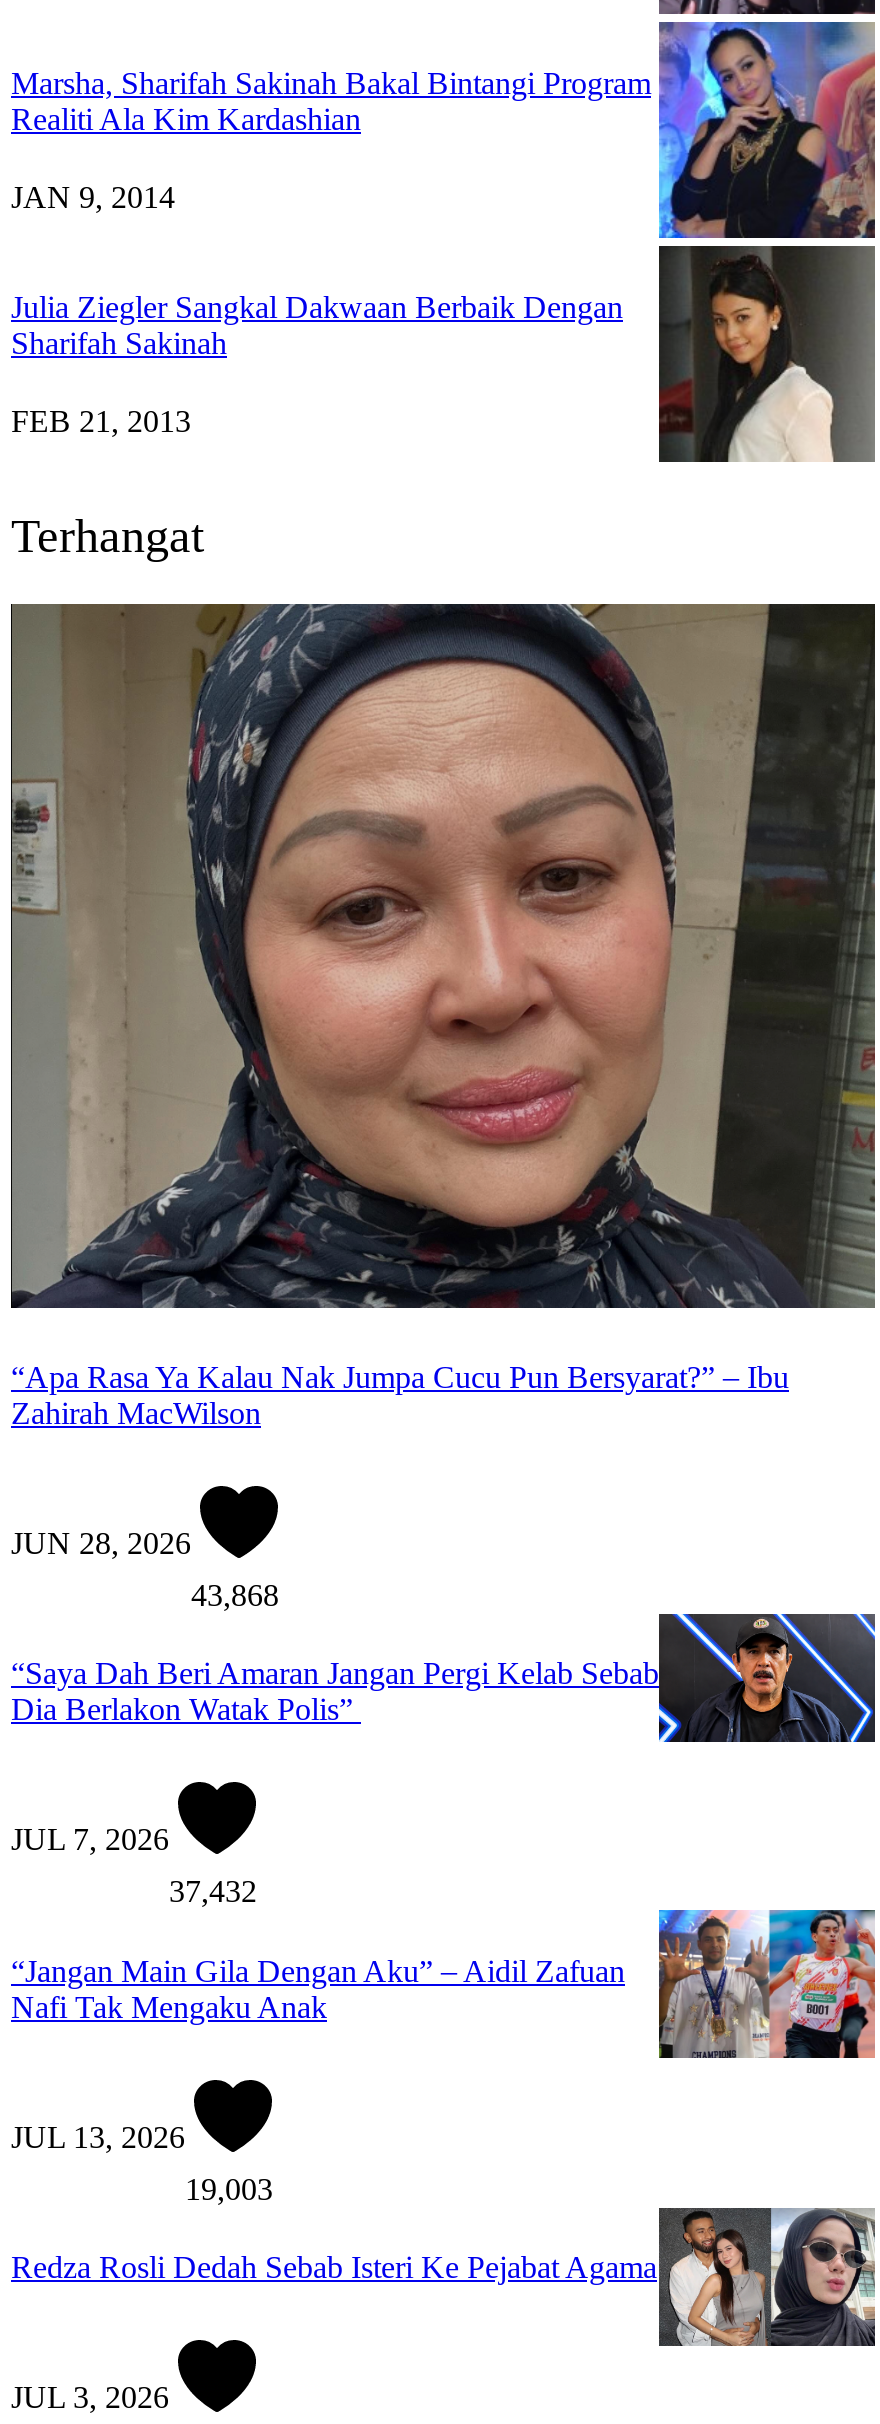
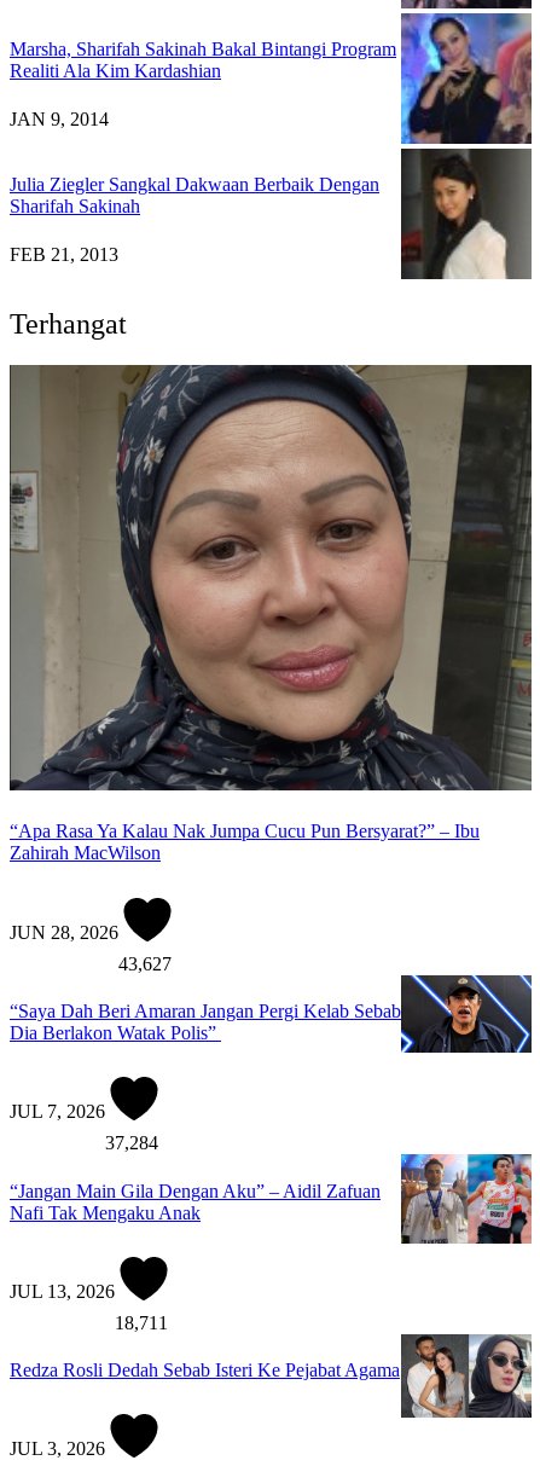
[191,1578,279,1612] 43,868 -> [118,953,172,974] 43,627
[169,1875,257,1909] 37,432 -> [105,1133,158,1153] 37,284
[185,2172,273,2206] 19,003 -> [115,1312,168,1333] 18,711

